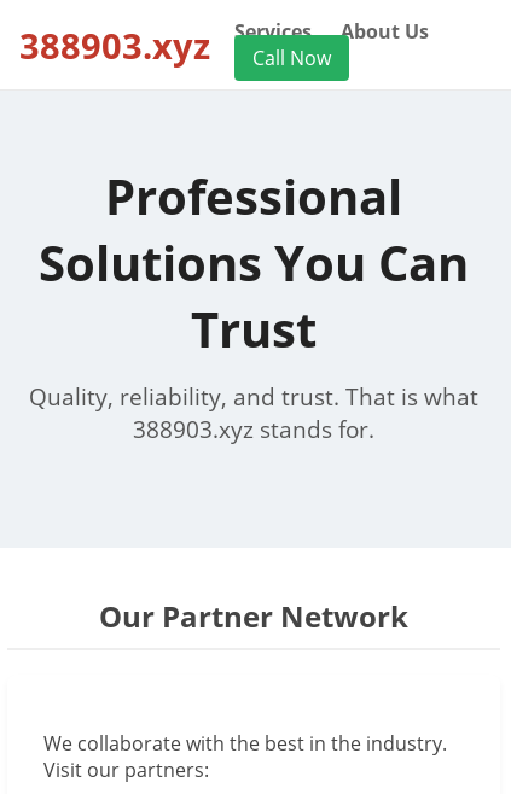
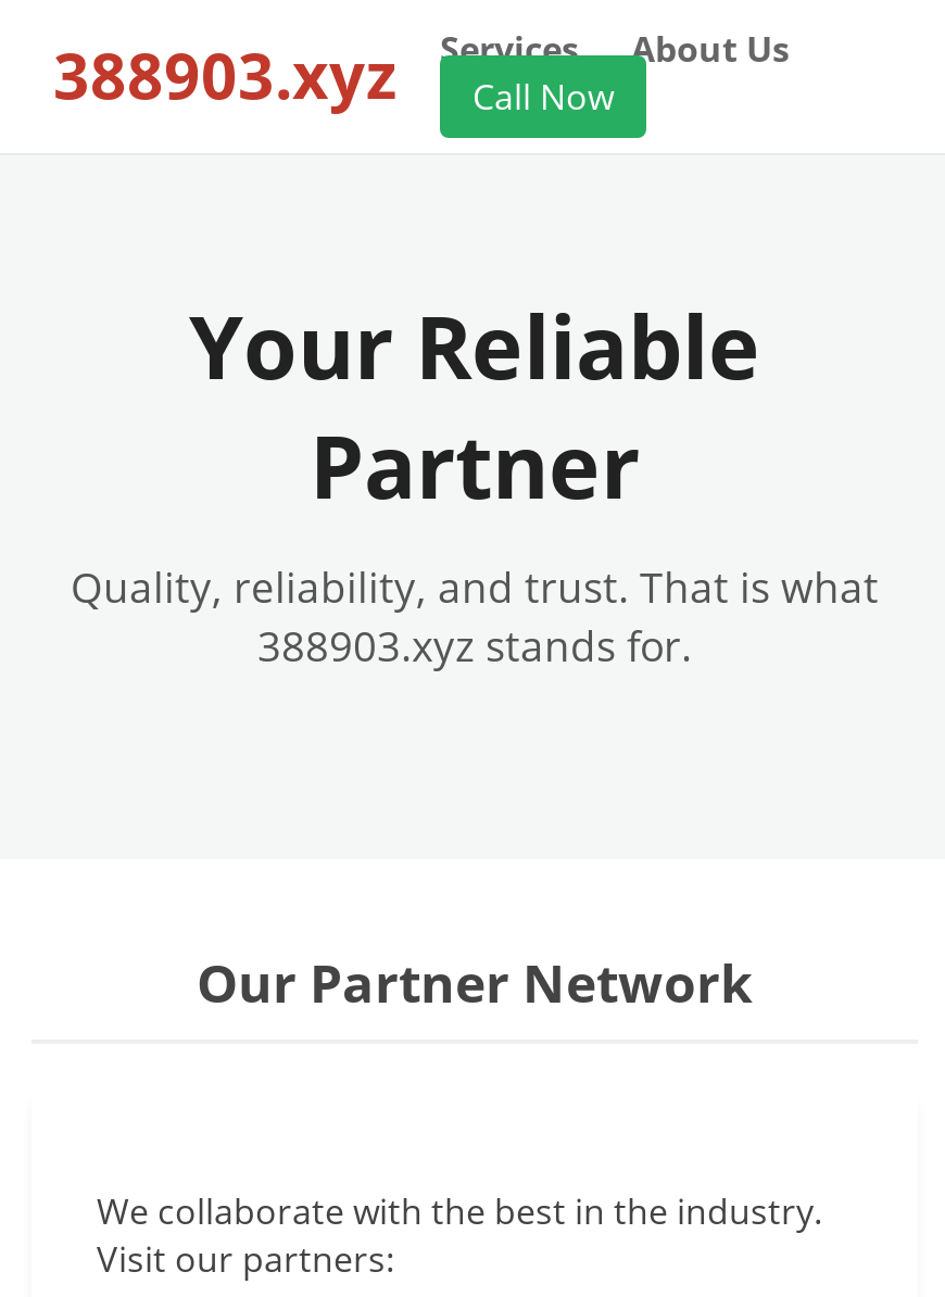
[39,163,469,362] Professional | Solutions You Can | Trust -> [189,286,760,525] Your Reliable | Partner

